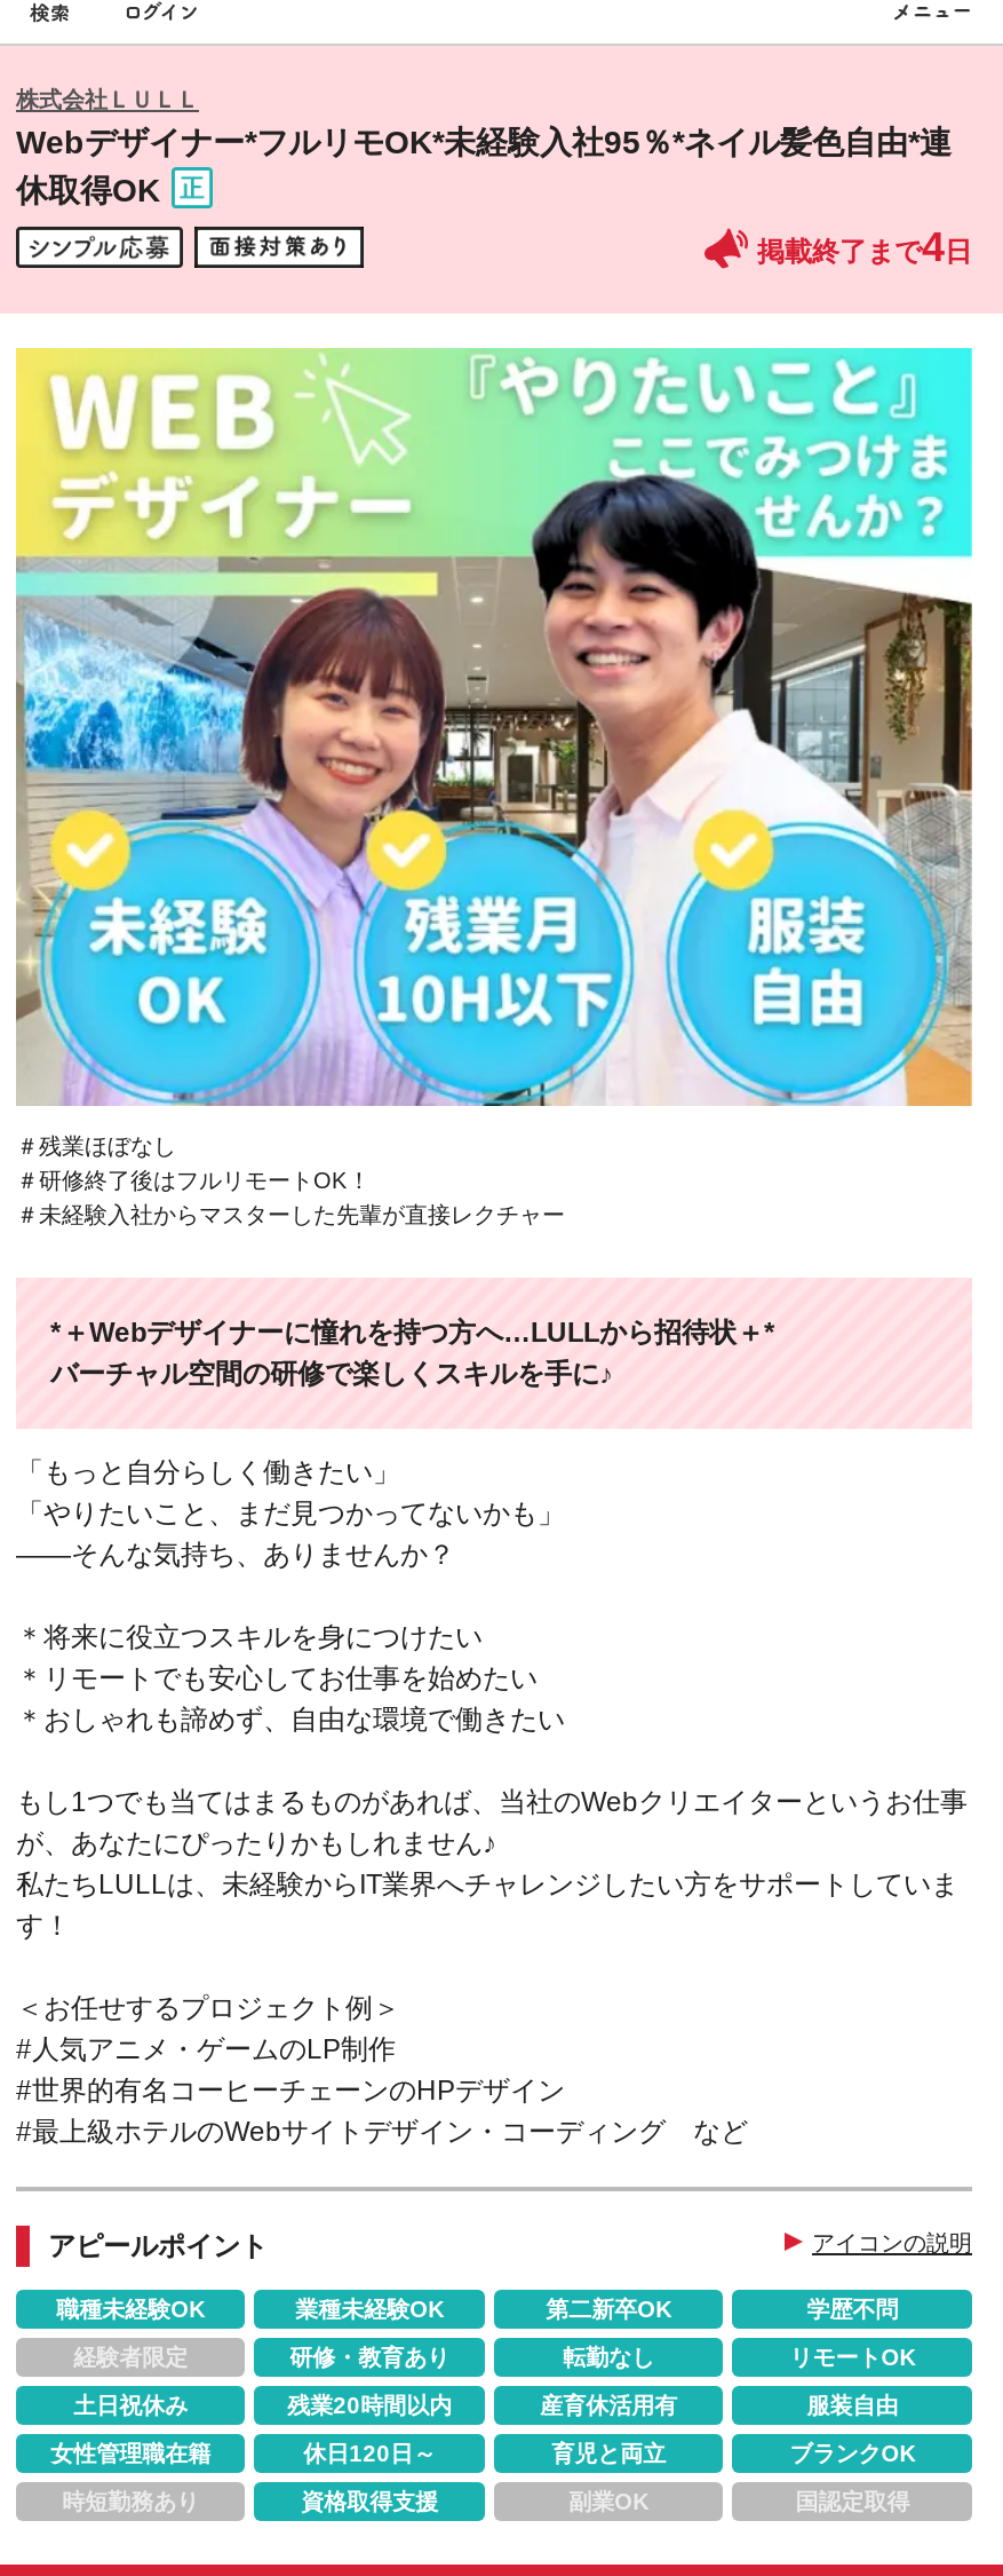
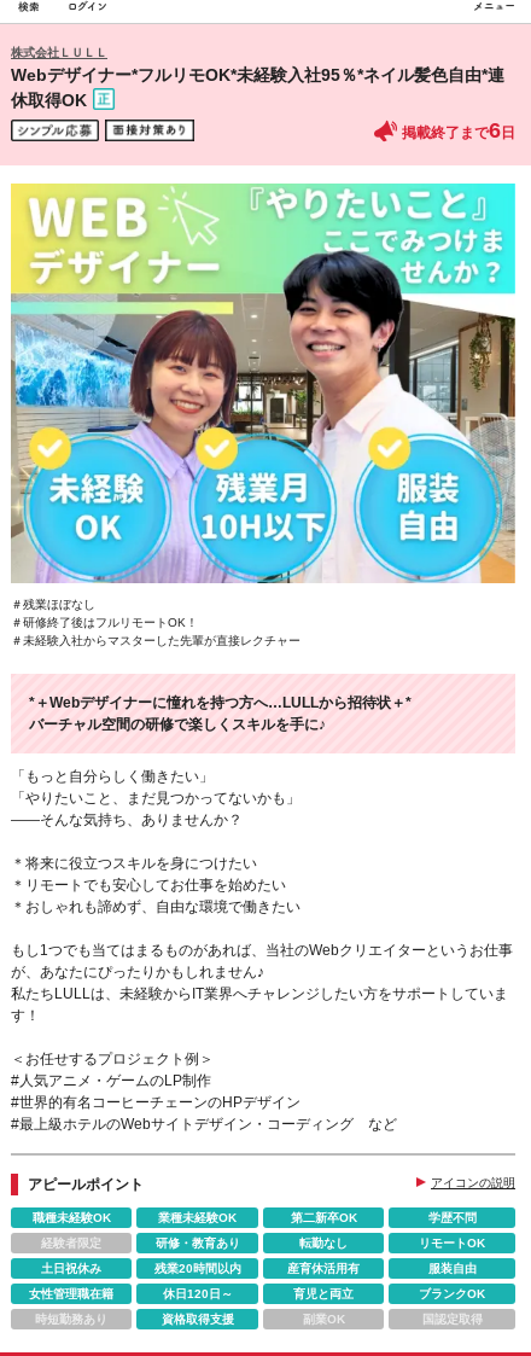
[757,224,972,270] 掲載終了まで4日 -> [402,118,515,142] 掲載終了まで6日

